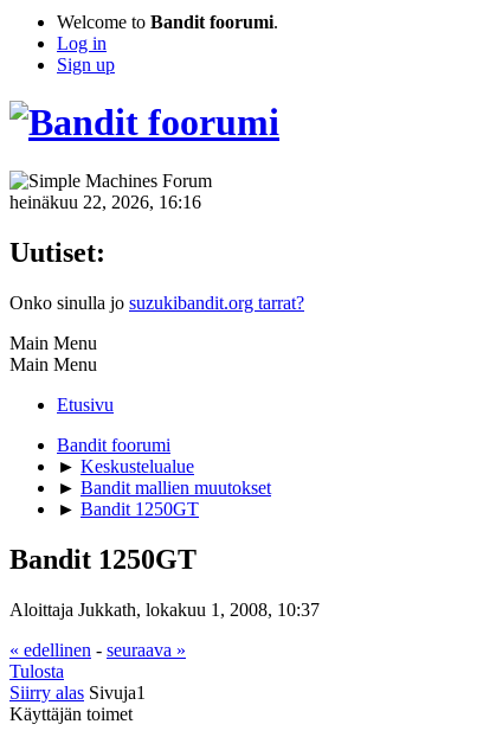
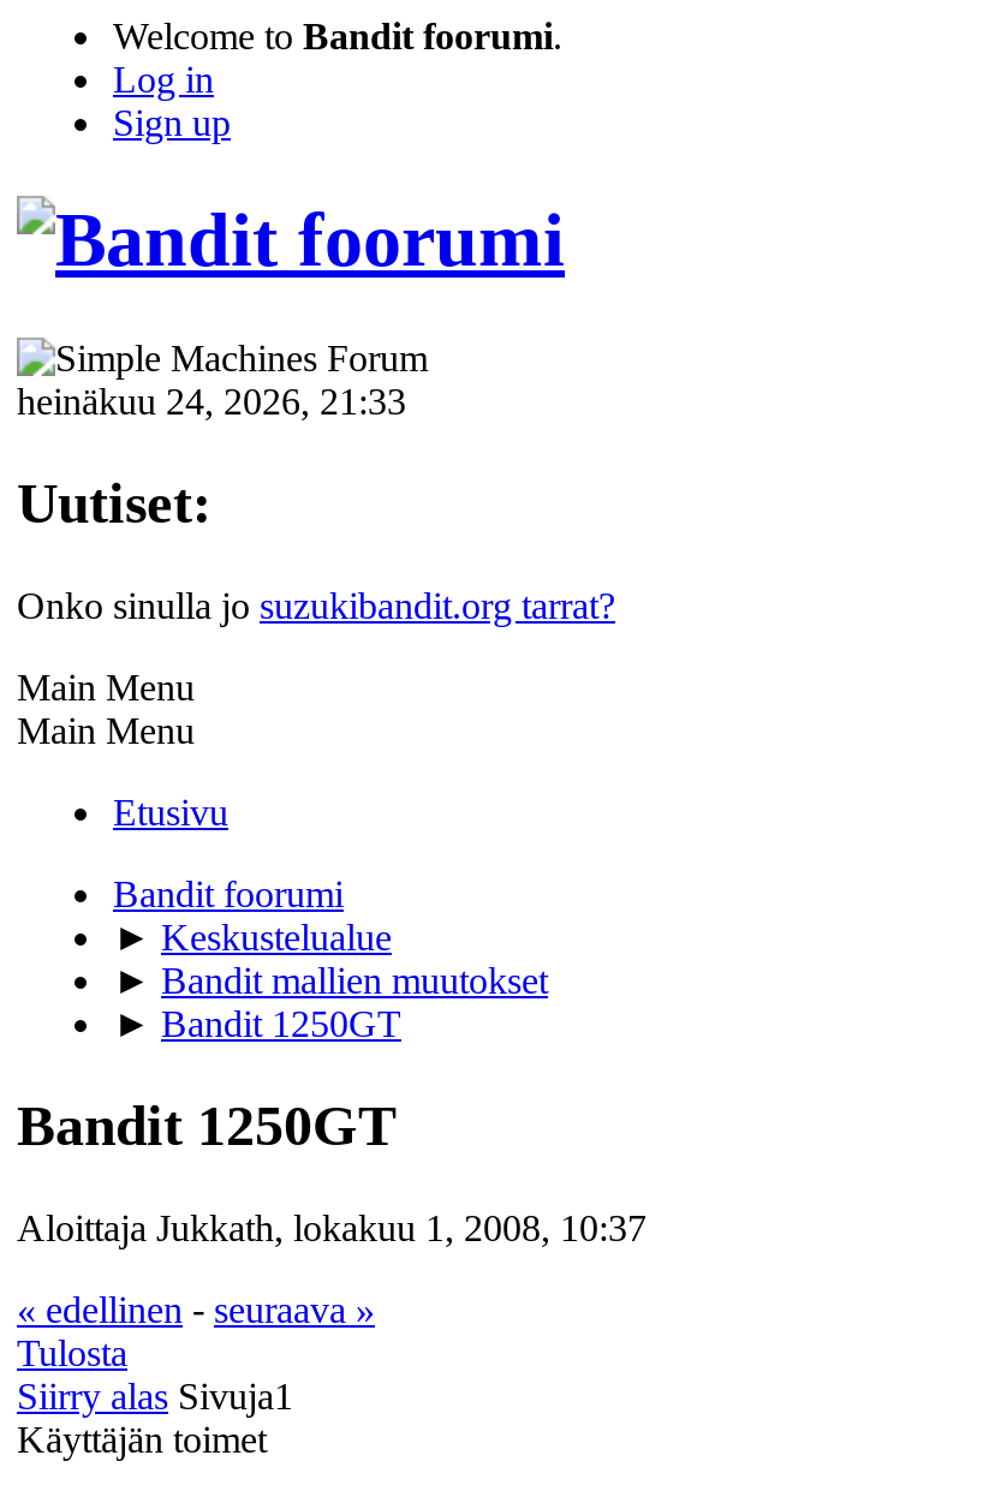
[9,192,201,212] heinäkuu 22, 2026, 16:16 -> [17,381,406,421] heinäkuu 24, 2026, 21:33

